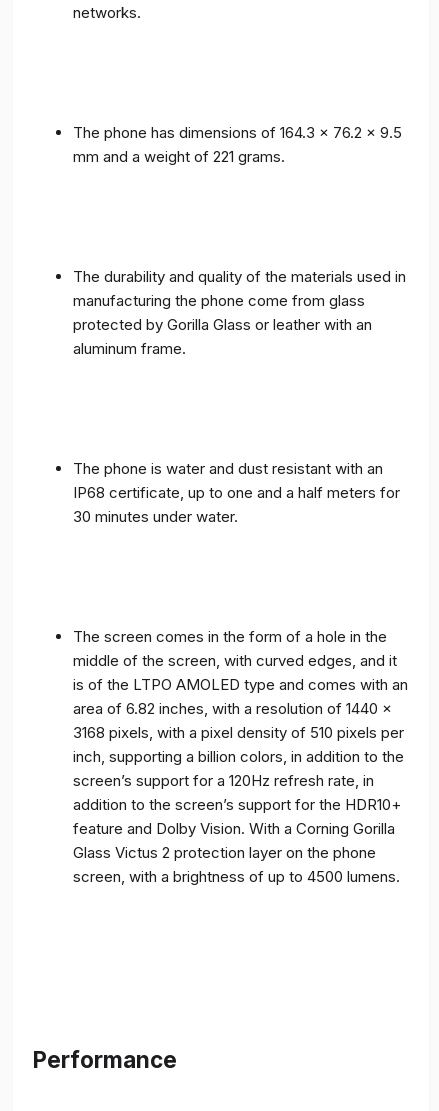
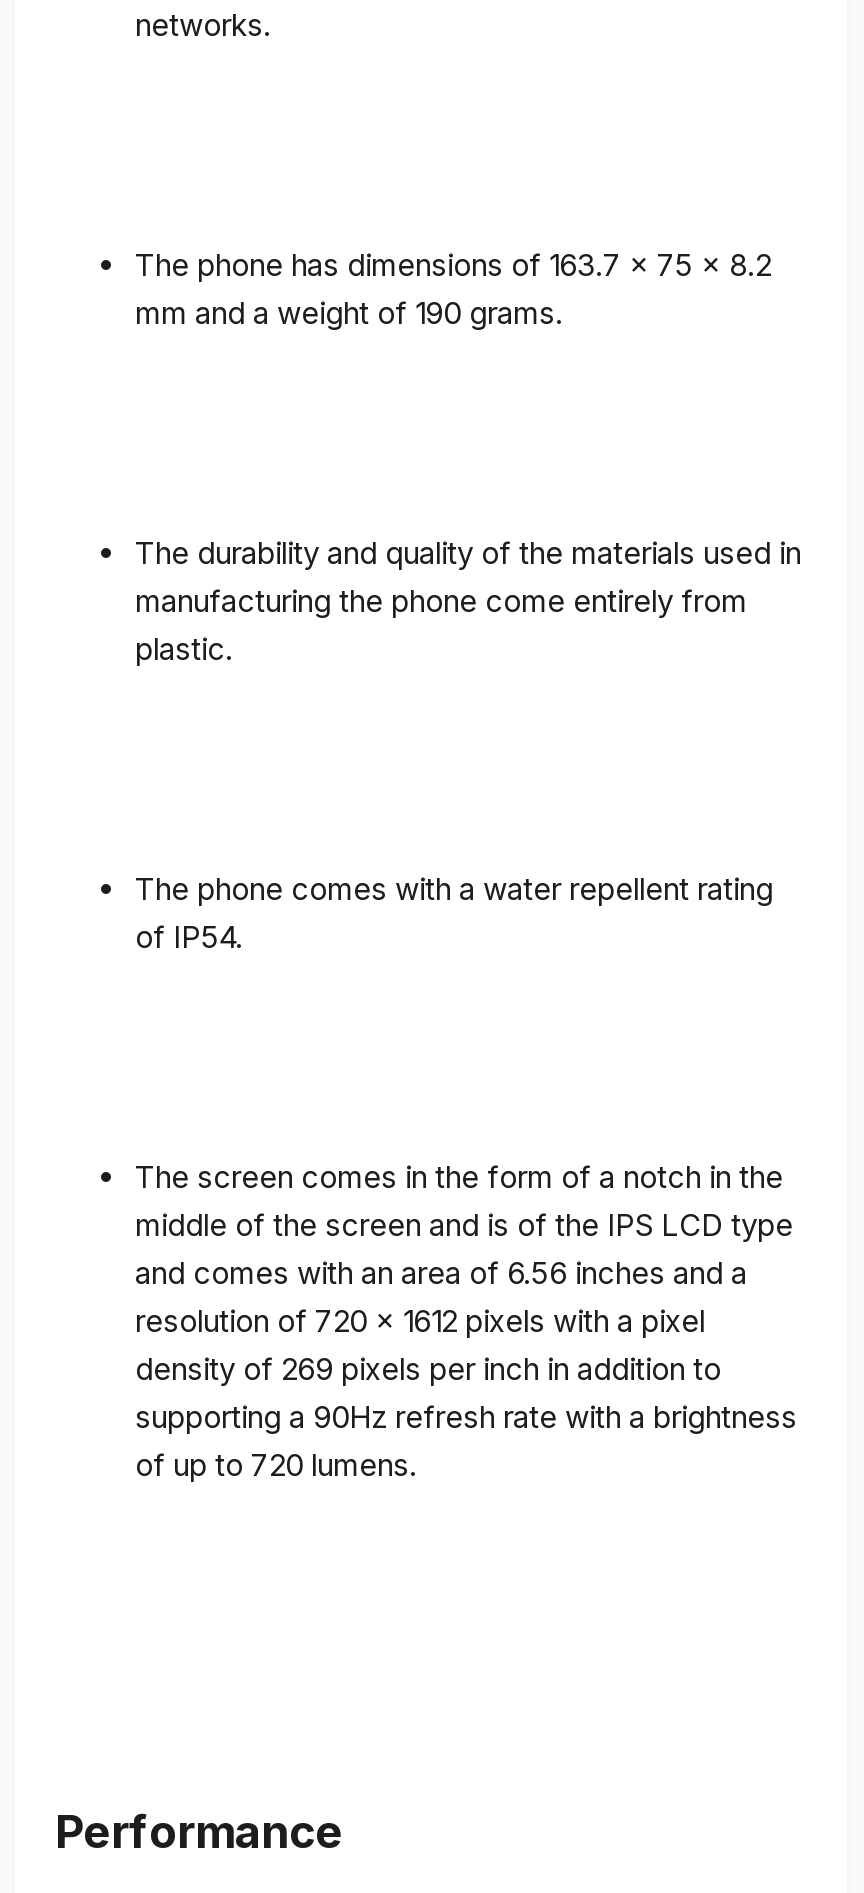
[73,122,402,141] The phone has dimensions of 164.3 x 76.2 x 9.5 -> [135,245,771,283] The phone has dimensions of 163.7 x 75 x 8.2
[73,146,285,165] mm and a weight of 221 grams. -> [135,293,563,331] mm and a weight of 190 grams.
[73,290,372,357] manufacturing the phone come from glass | protected by Gorilla Glass or leather with an | aluminum frame. -> [135,581,747,667] manufacturing the phone come entirely from | plastic.
[73,458,400,525] The phone is water and dust resistant with an | IP68 certificate, up to one and a half meters for | 30 minutes under water. -> [135,869,773,955] The phone comes with a water repellent rating | of IP54.
[73,626,408,885] The screen comes in the form of a hole in the | middle of the screen, with curved edges, and it | is of the LTPO AMOLED type and comes with an | area of 6.82 inches, with a resolution of 1440 x | 3168 pixels, with a pixel density of 510 pixels per | inch, supporting a billion colors, in addition to the | screen’s support for a 120Hz refresh rate, in | addition to the screen’s support for the HDR10+ | feature and Dolby Vision. With a Corning Gorilla | Glass Victus 2 protection layer on the phone | screen, with a brightness of up to 4500 lumens. -> [135,1157,797,1483] The screen comes in the form of a notch in the | middle of the screen and is of the IPS LCD type | and comes with an area of 6.56 inches and a | resolution of 720 x 1612 pixels with a pixel | density of 269 pixels per inch in addition to | supporting a 90Hz refresh rate with a brightness | of up to 720 lumens.

